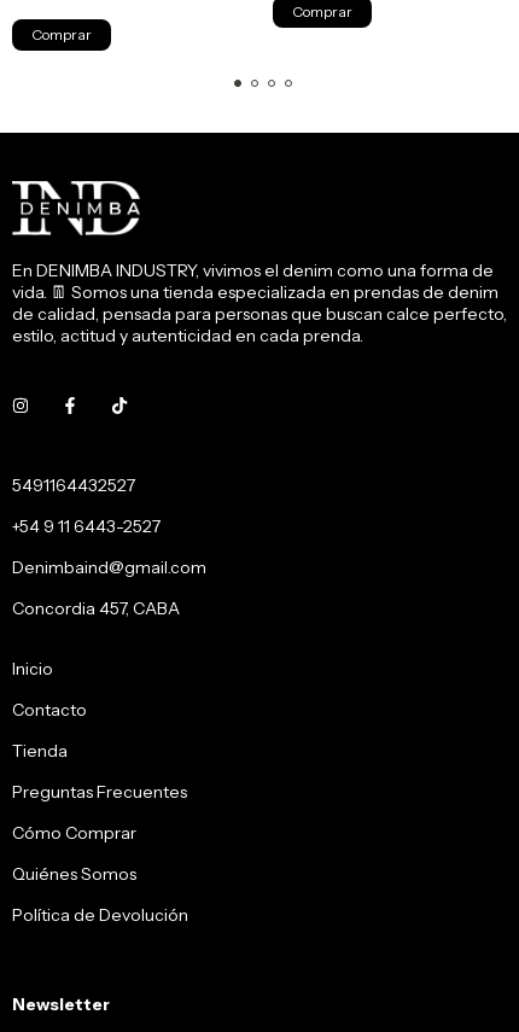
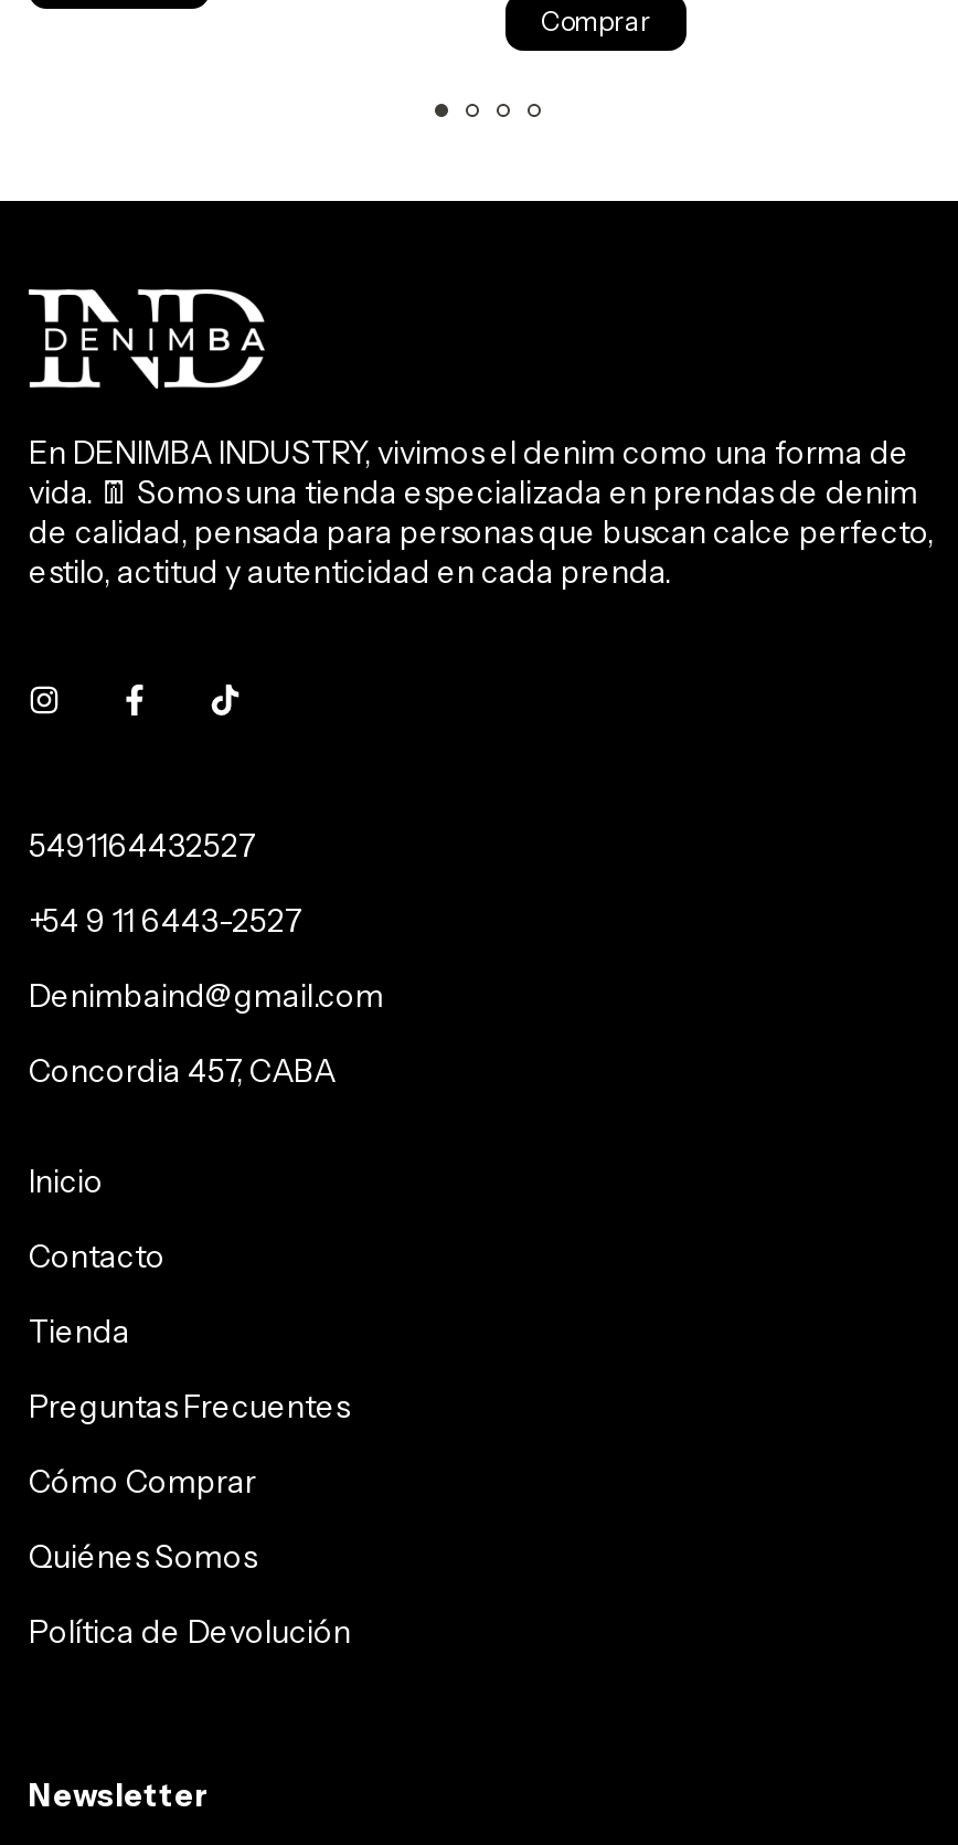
[31,25,92,43] Comprar -> none

